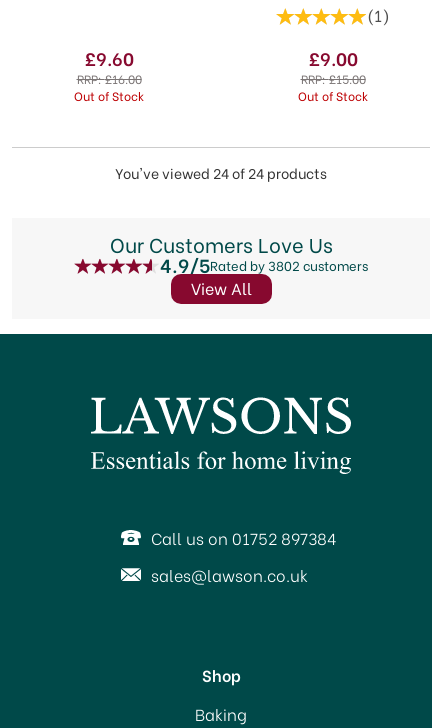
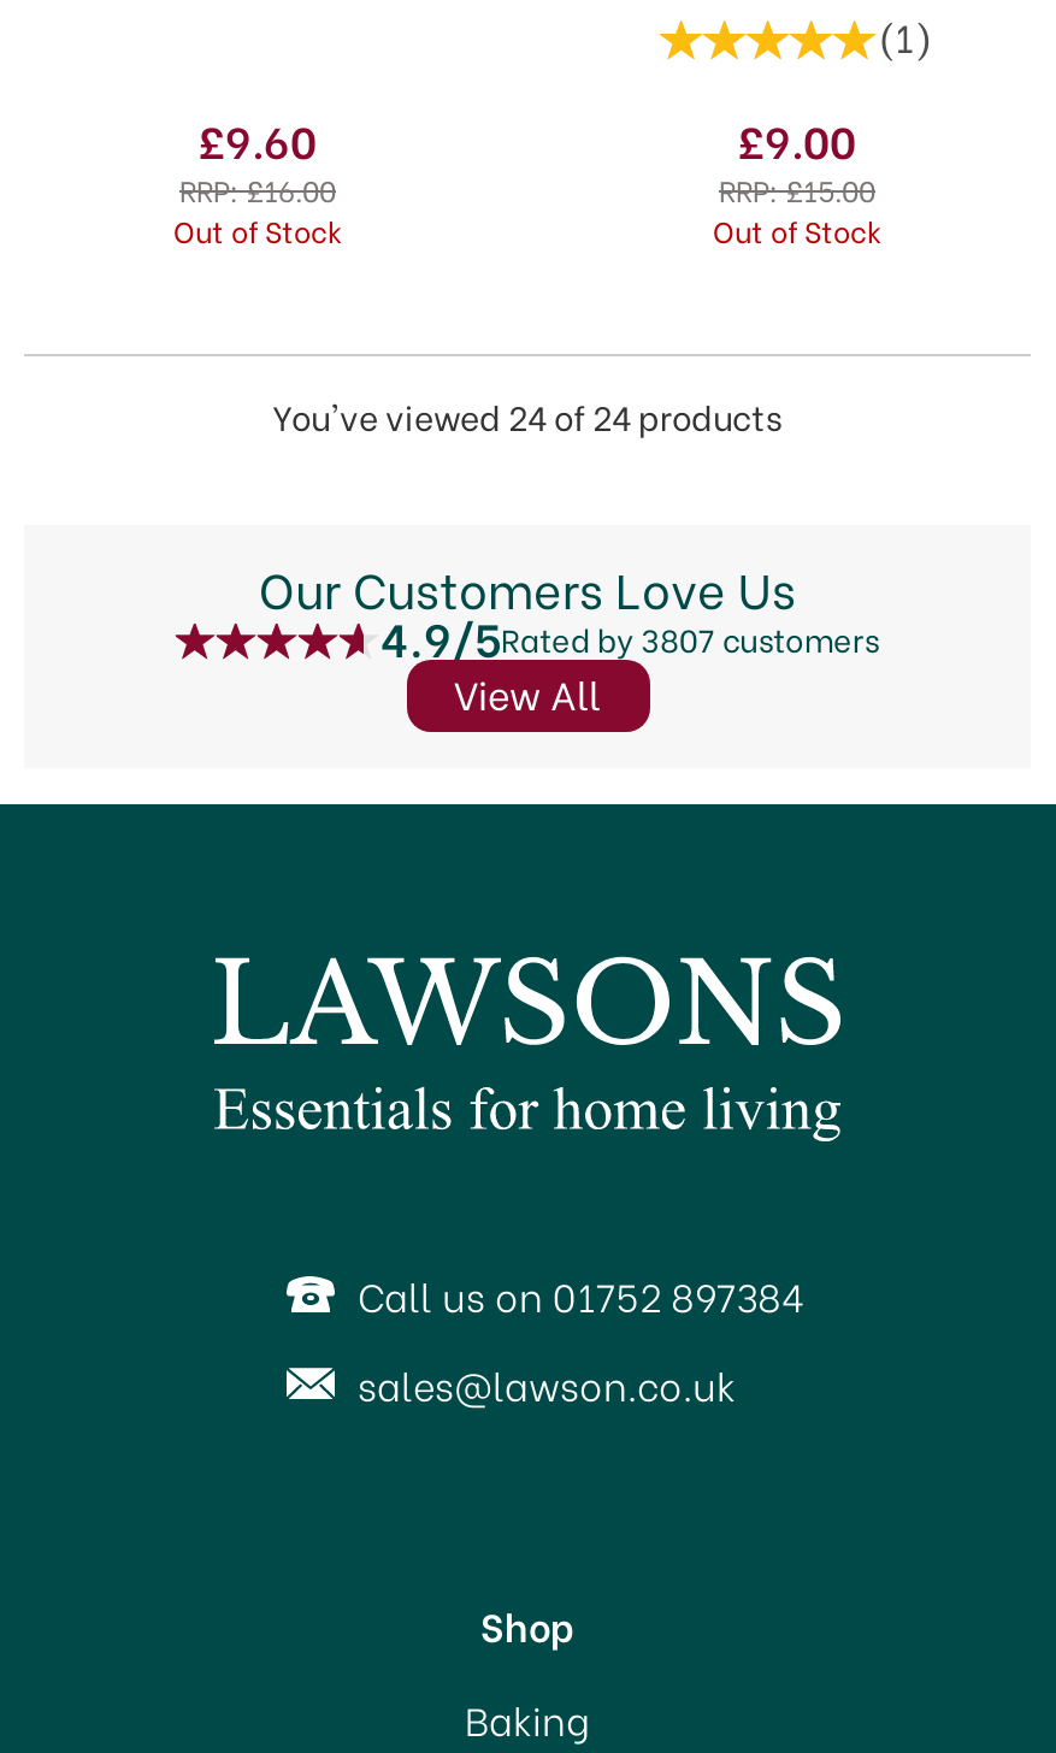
[159,250,367,278] 4.9/5Rated by 3802 customers -> [380,602,879,670] 4.9/5Rated by 3807 customers

